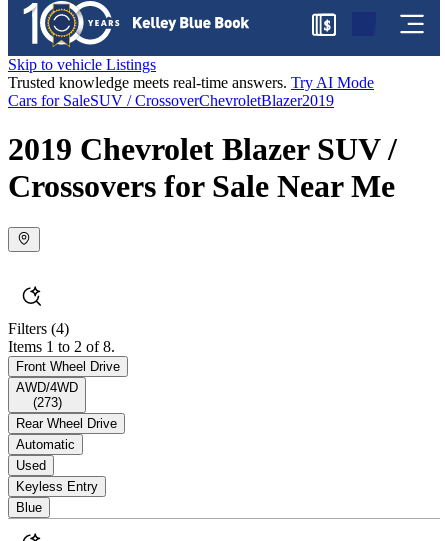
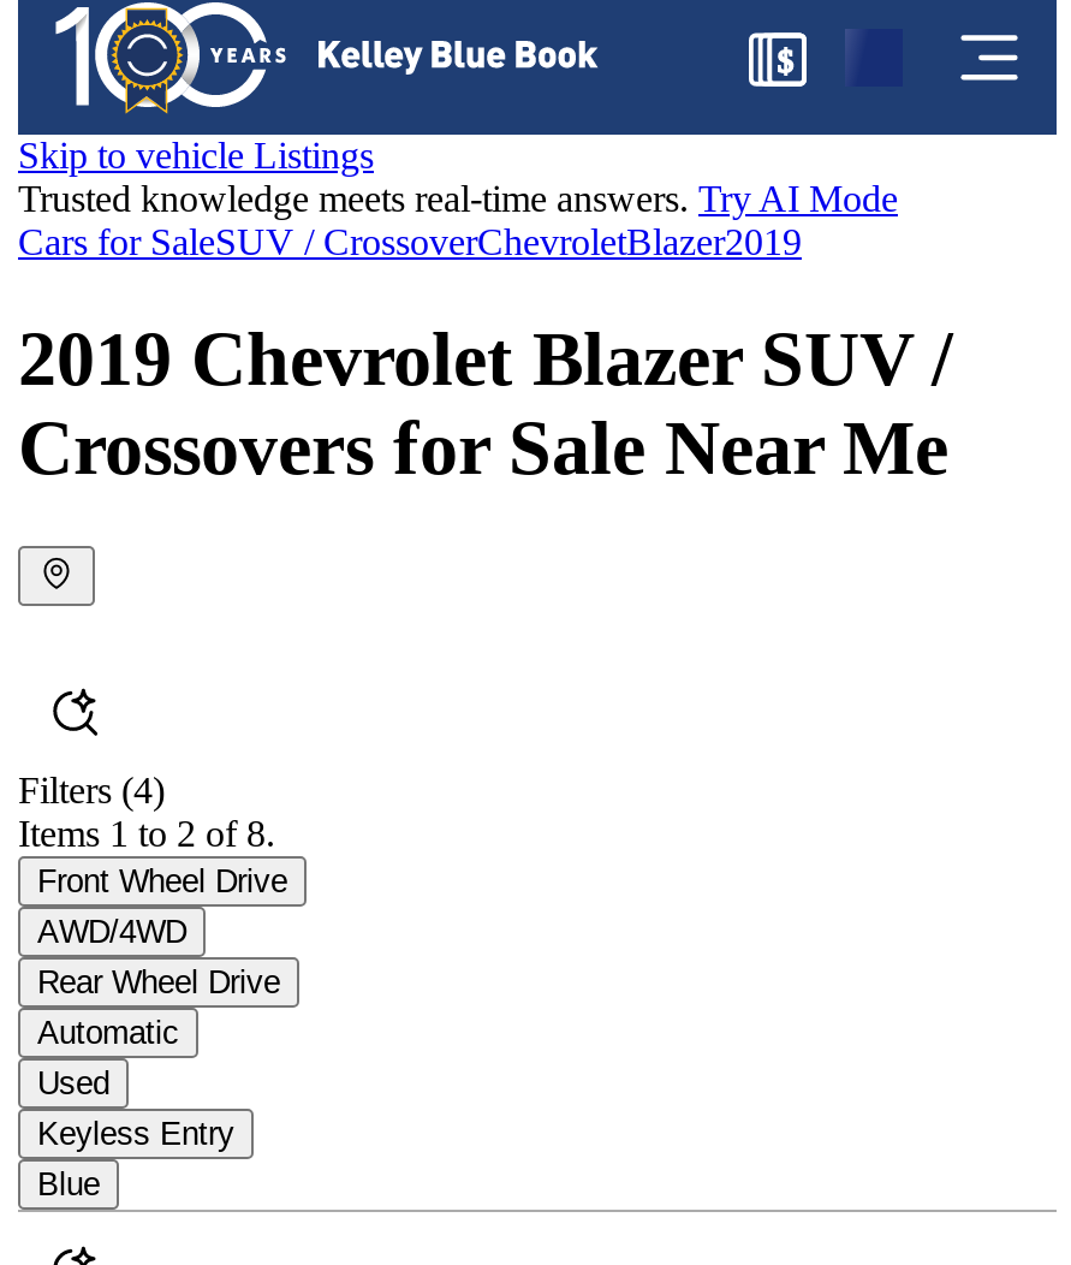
[32,395,61,410] (273) -> none

